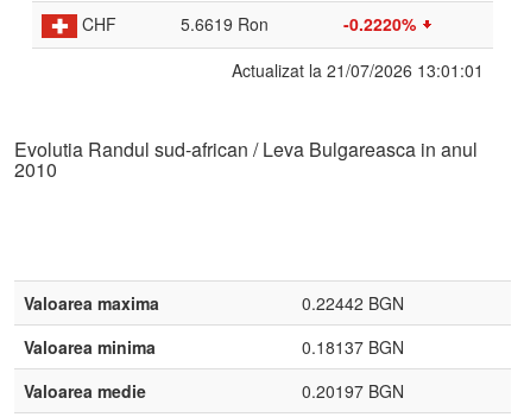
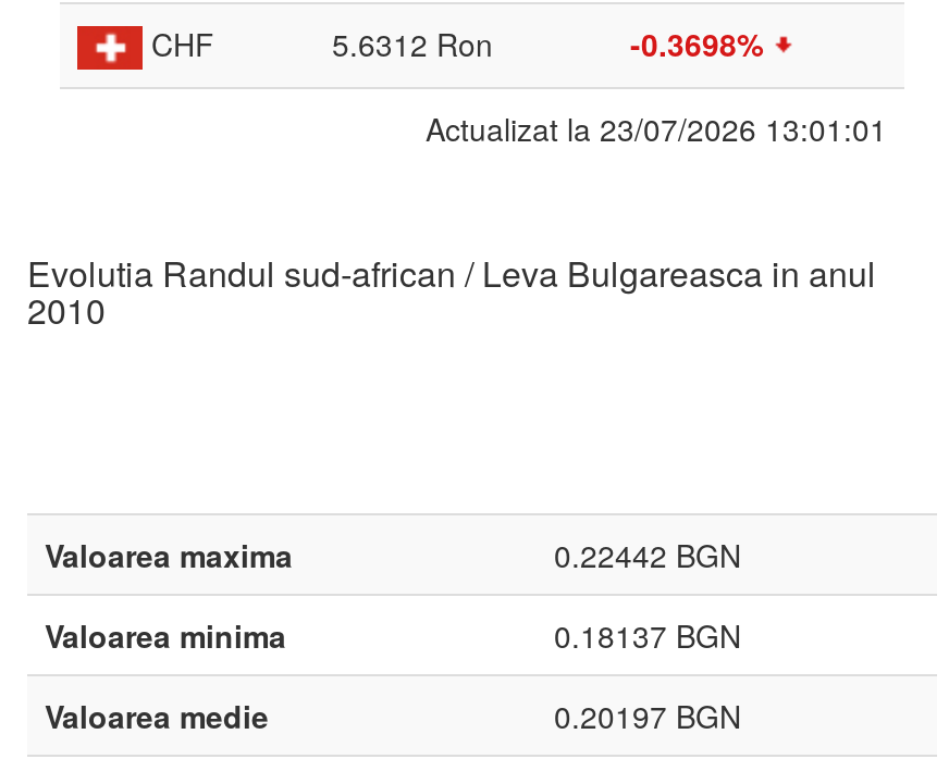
[176,12,273,36] 5.6619 Ron -> [323,22,502,65] 5.6312 Ron
[343,12,421,36] -0.2220% -> [630,22,772,65] -0.3698%
[232,58,484,82] Actualizat la 21/07/2026 13:01:01 -> [426,107,887,150] Actualizat la 23/07/2026 13:01:01

